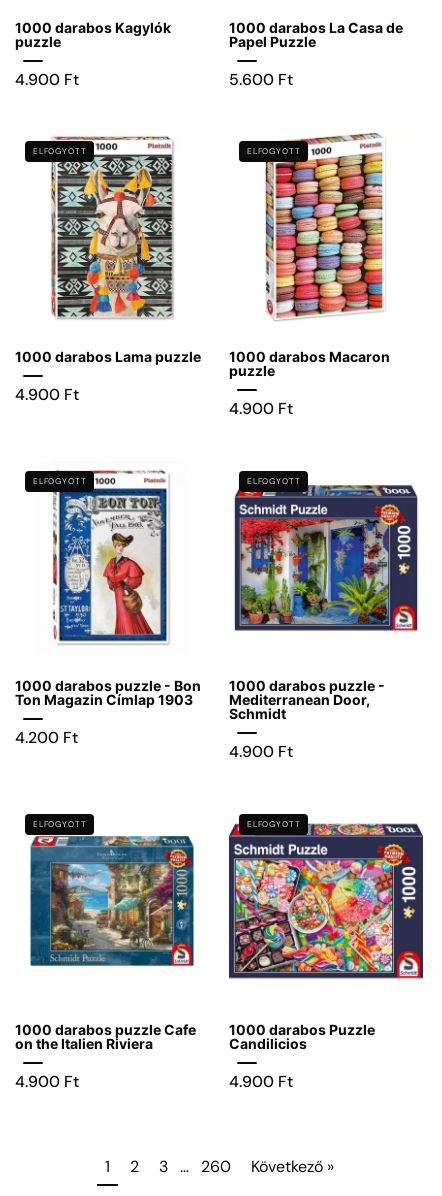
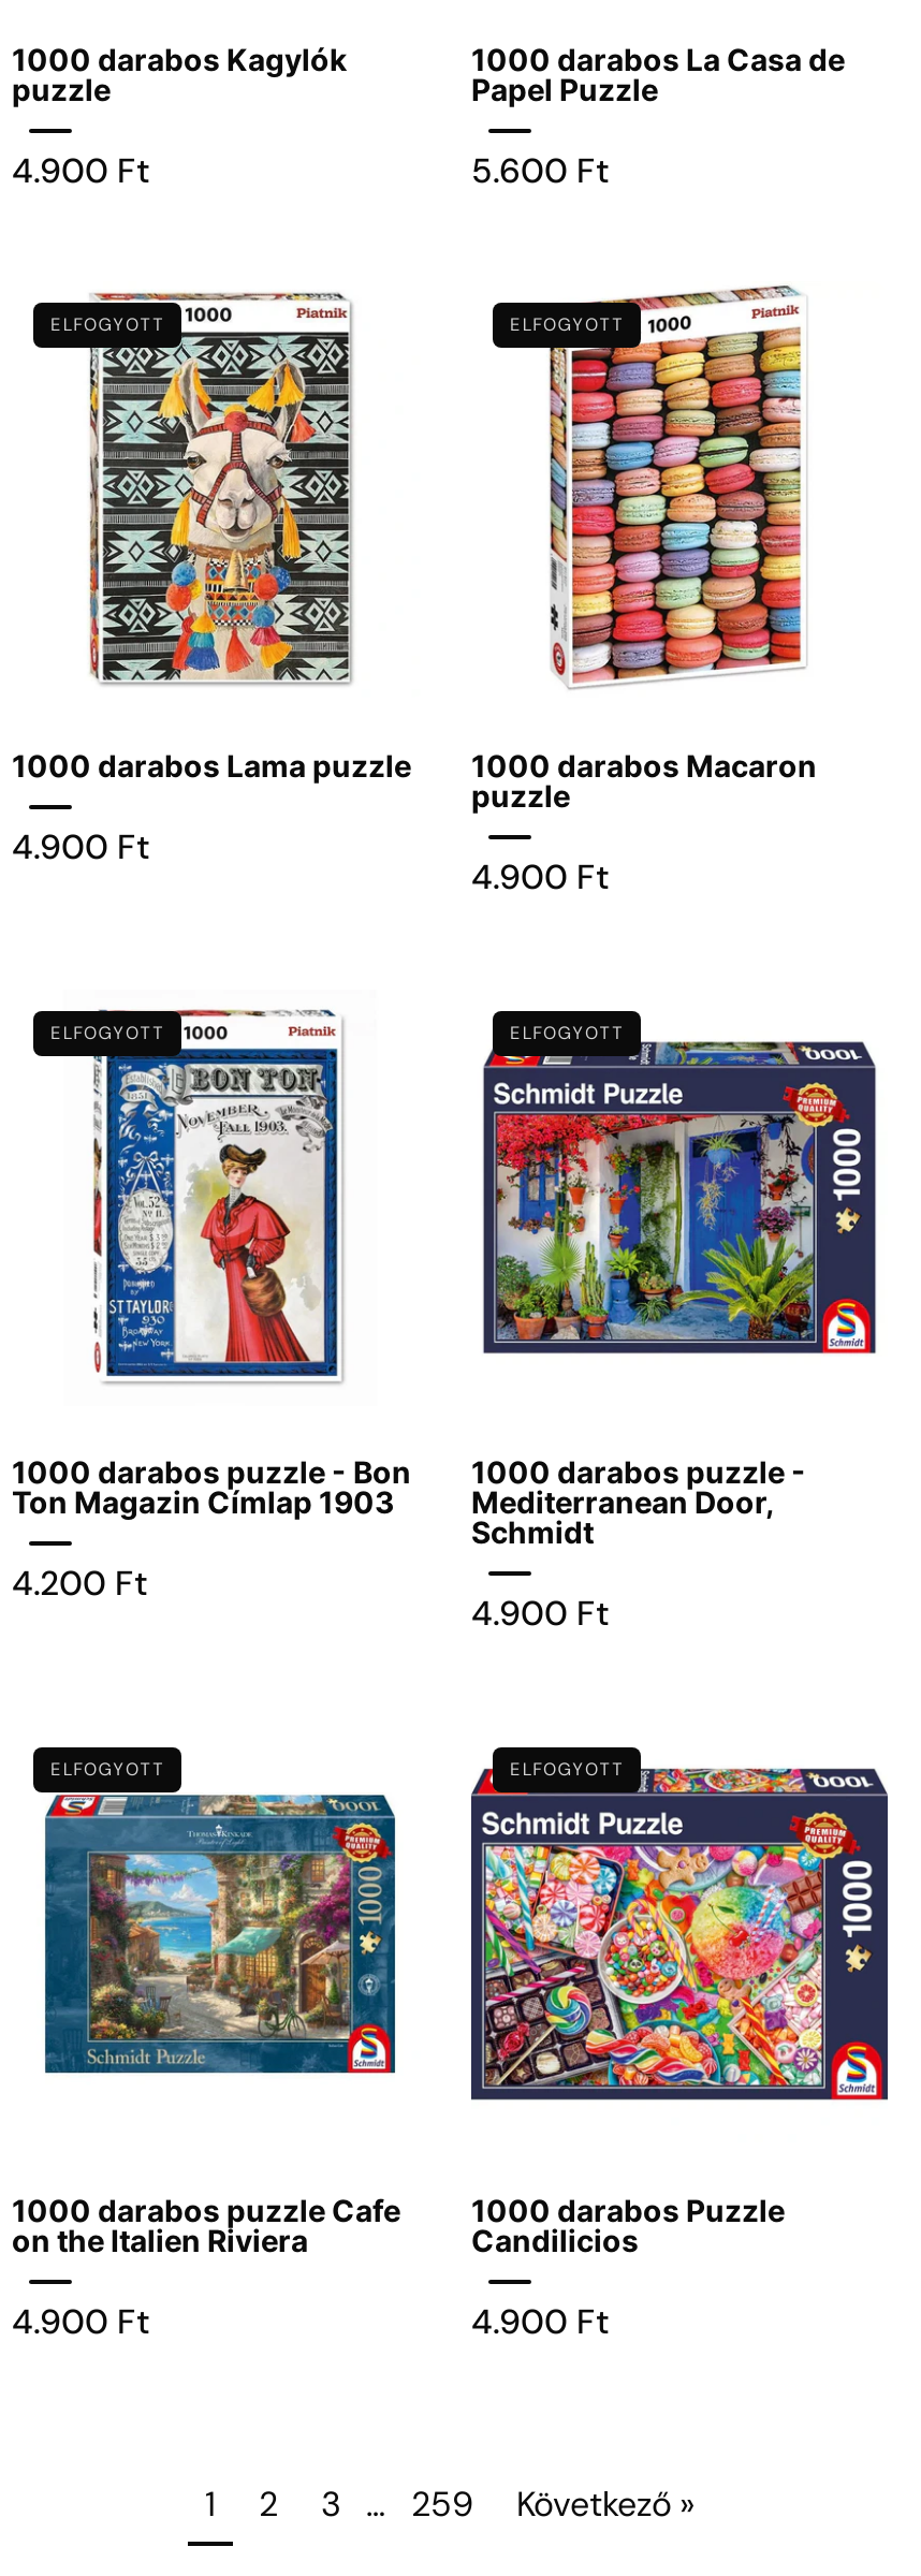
[158,1156,230,1177] 3 … 260 -> [321,2481,473,2526] 3 … 259

